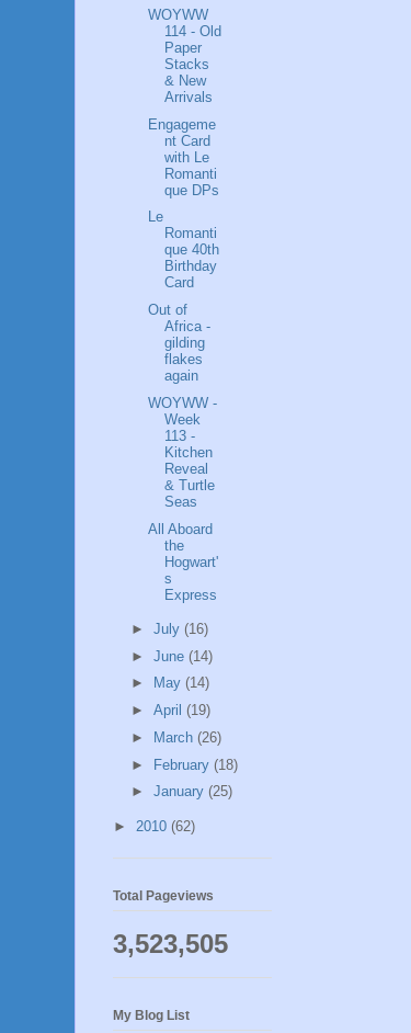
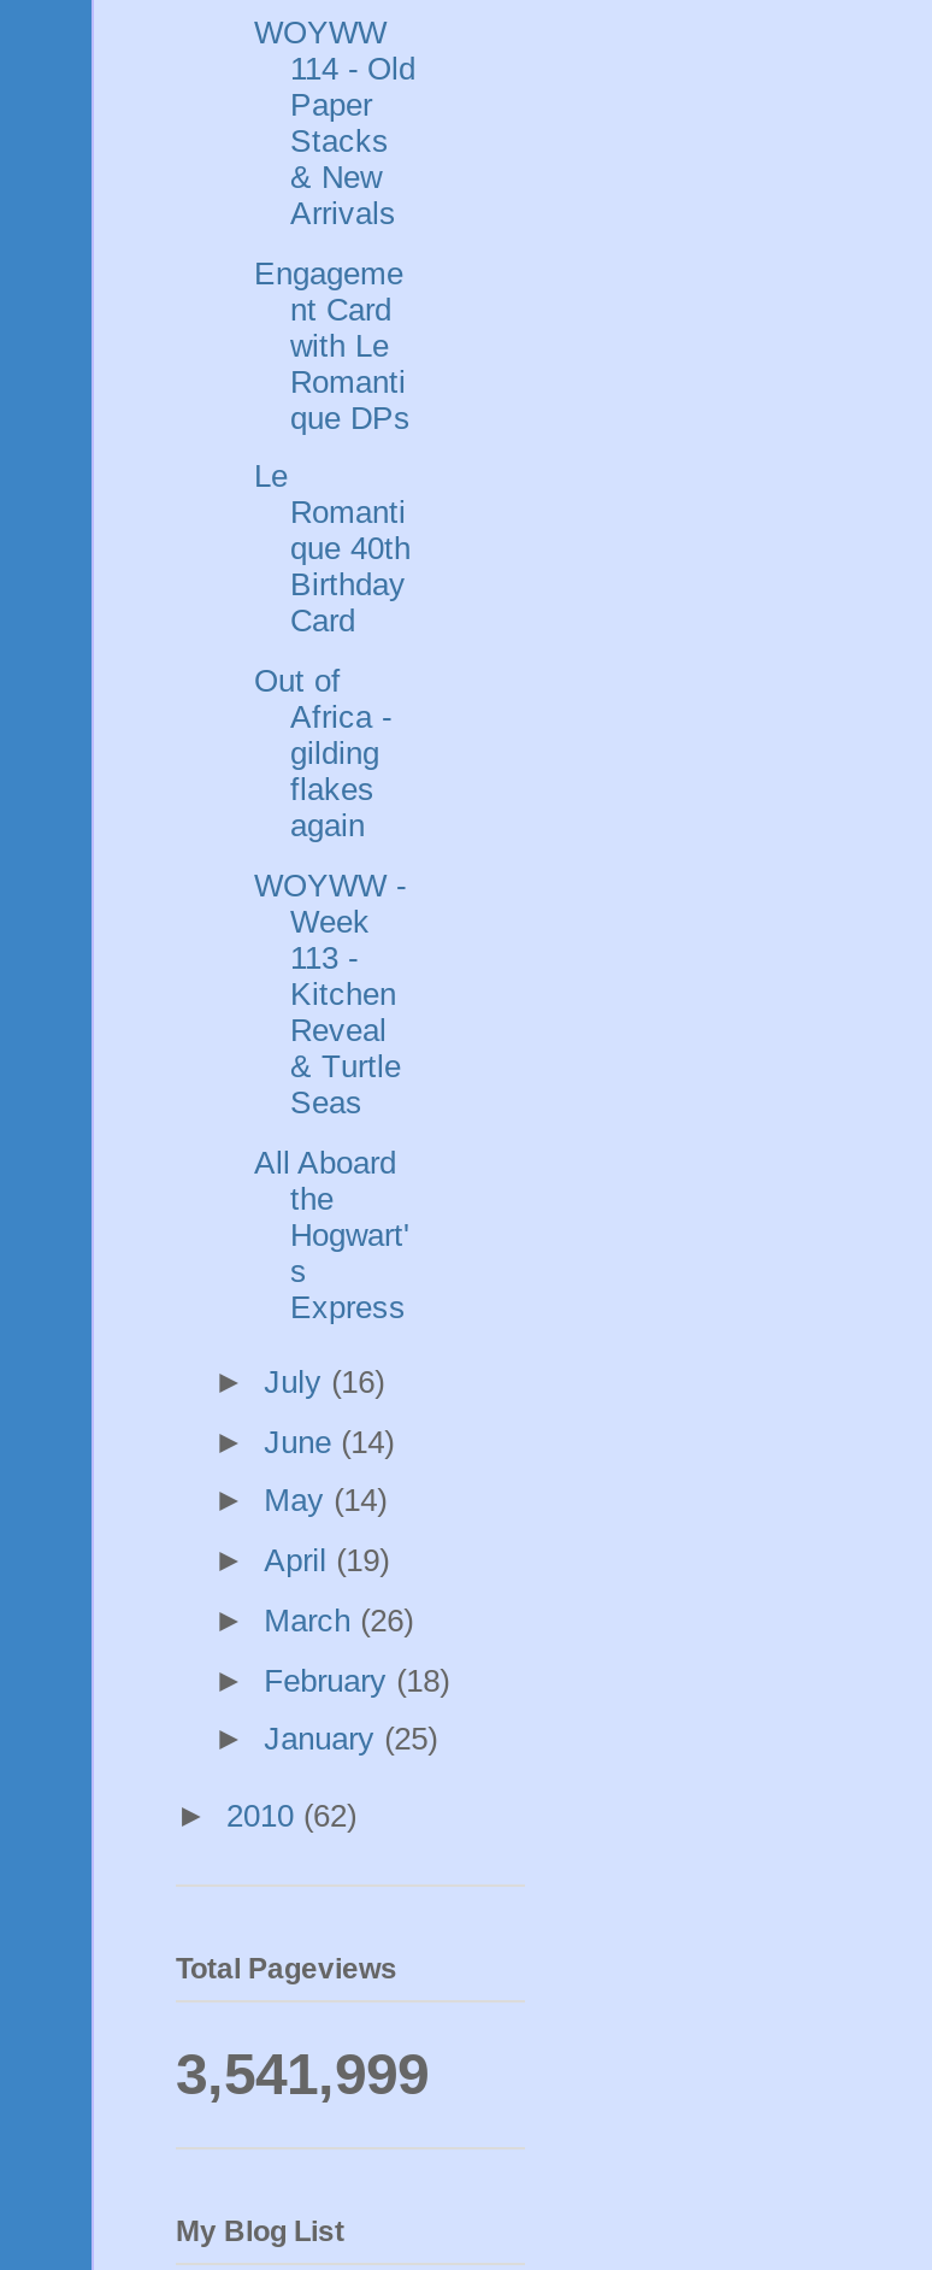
[113,929,228,959] 3,523,505 -> [176,2042,429,2107] 3,541,999

